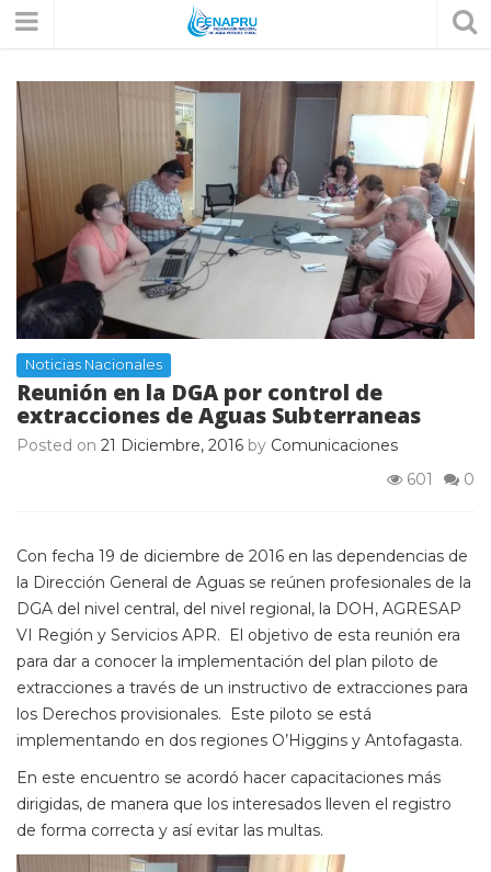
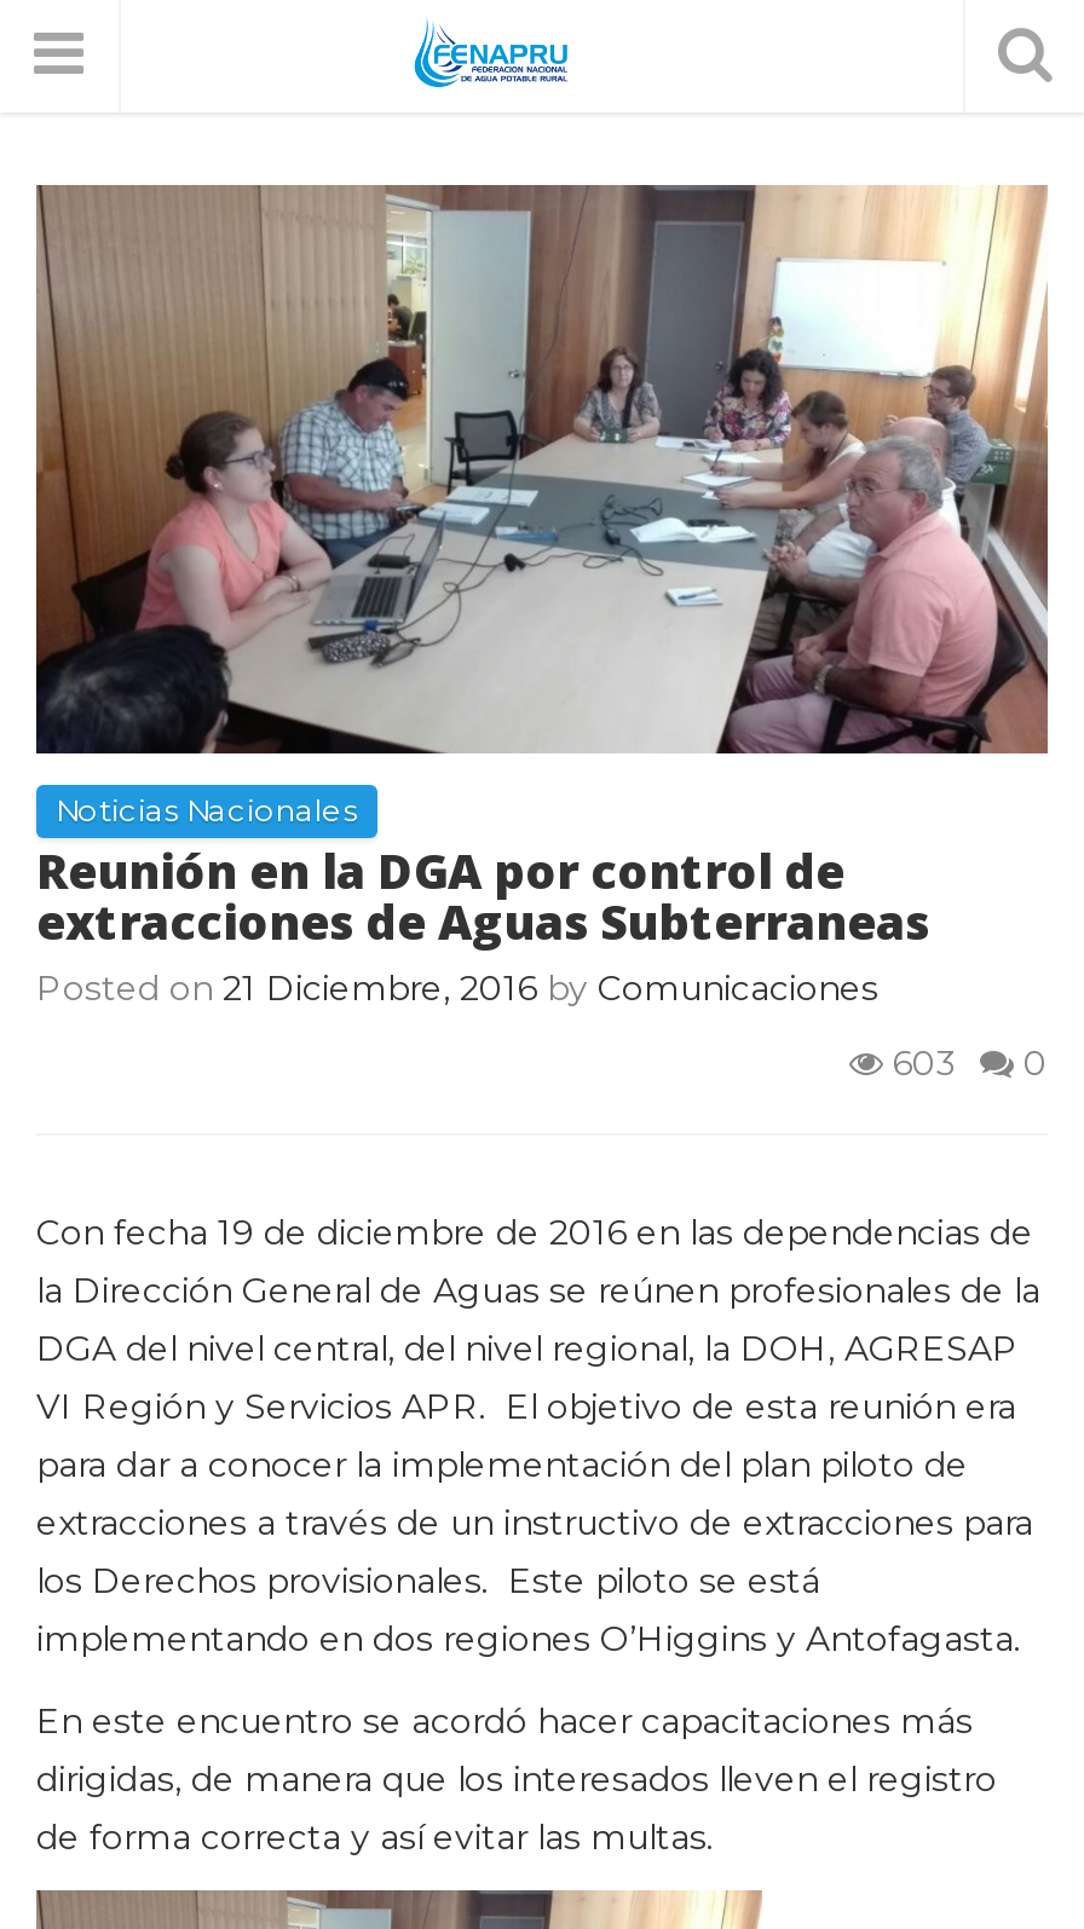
[402,469,475,489] 601 0 -> [883,1041,1048,1084] 603 0

